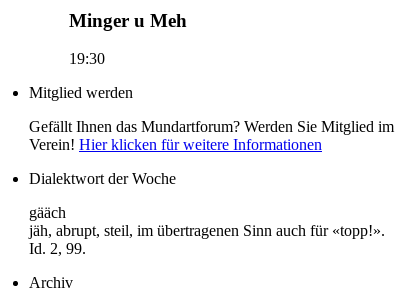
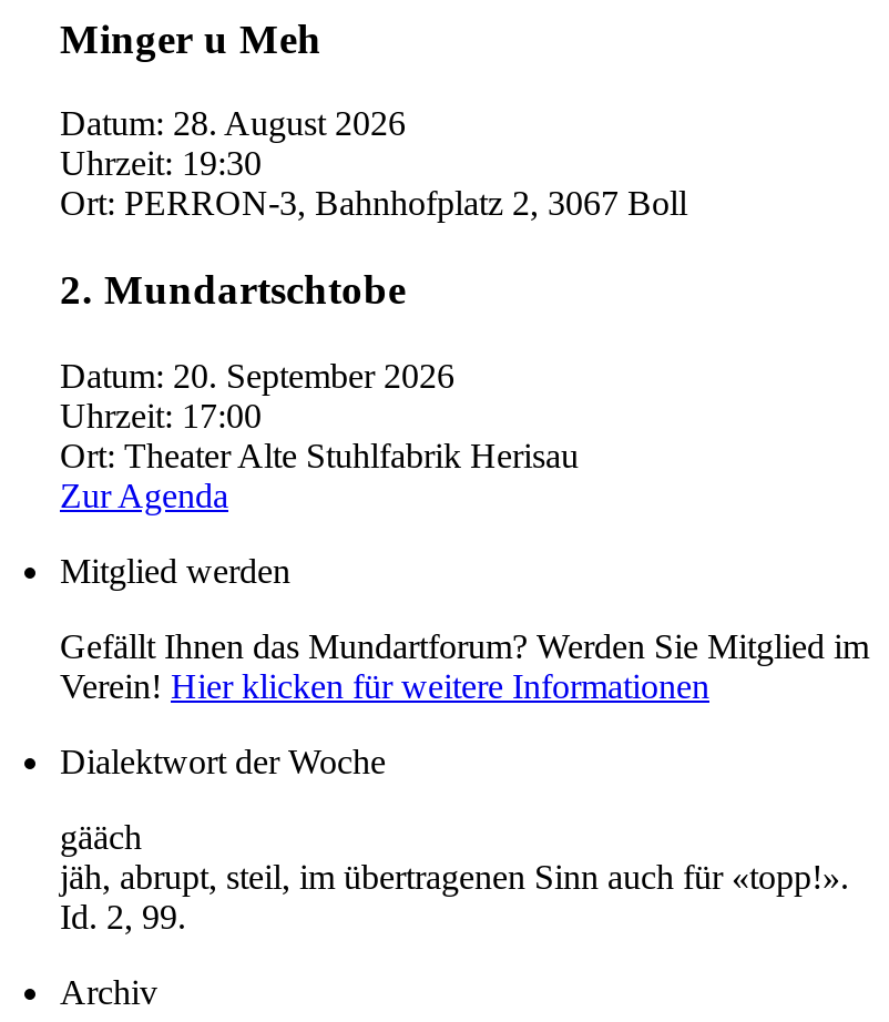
[69,50,105,67] 19:30 -> [60,105,687,514] Datum: 28. August 2026 | Uhrzeit: 19:30 | Ort: PERRON-3, Bahnhofplatz 2, 3067 Boll | 2. Mundartschtobe | Datum: 20. September 2026 | Uhrzeit: 17:00 | Ort: Theater Alte Stuhlfabrik Herisau | Zur Agenda

